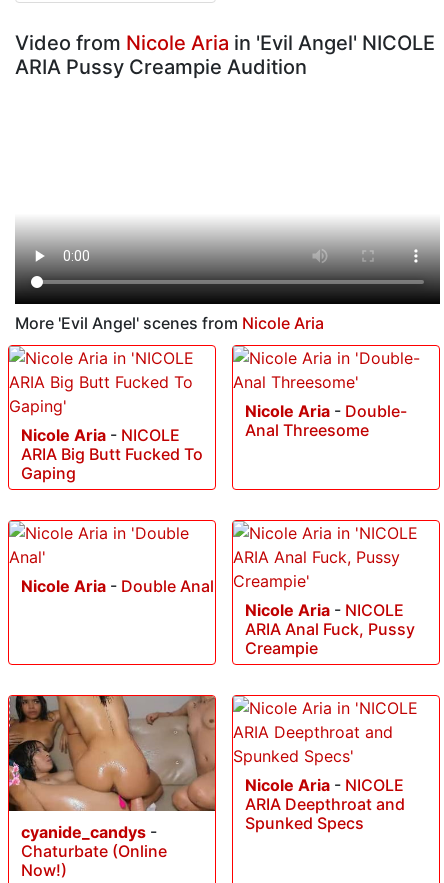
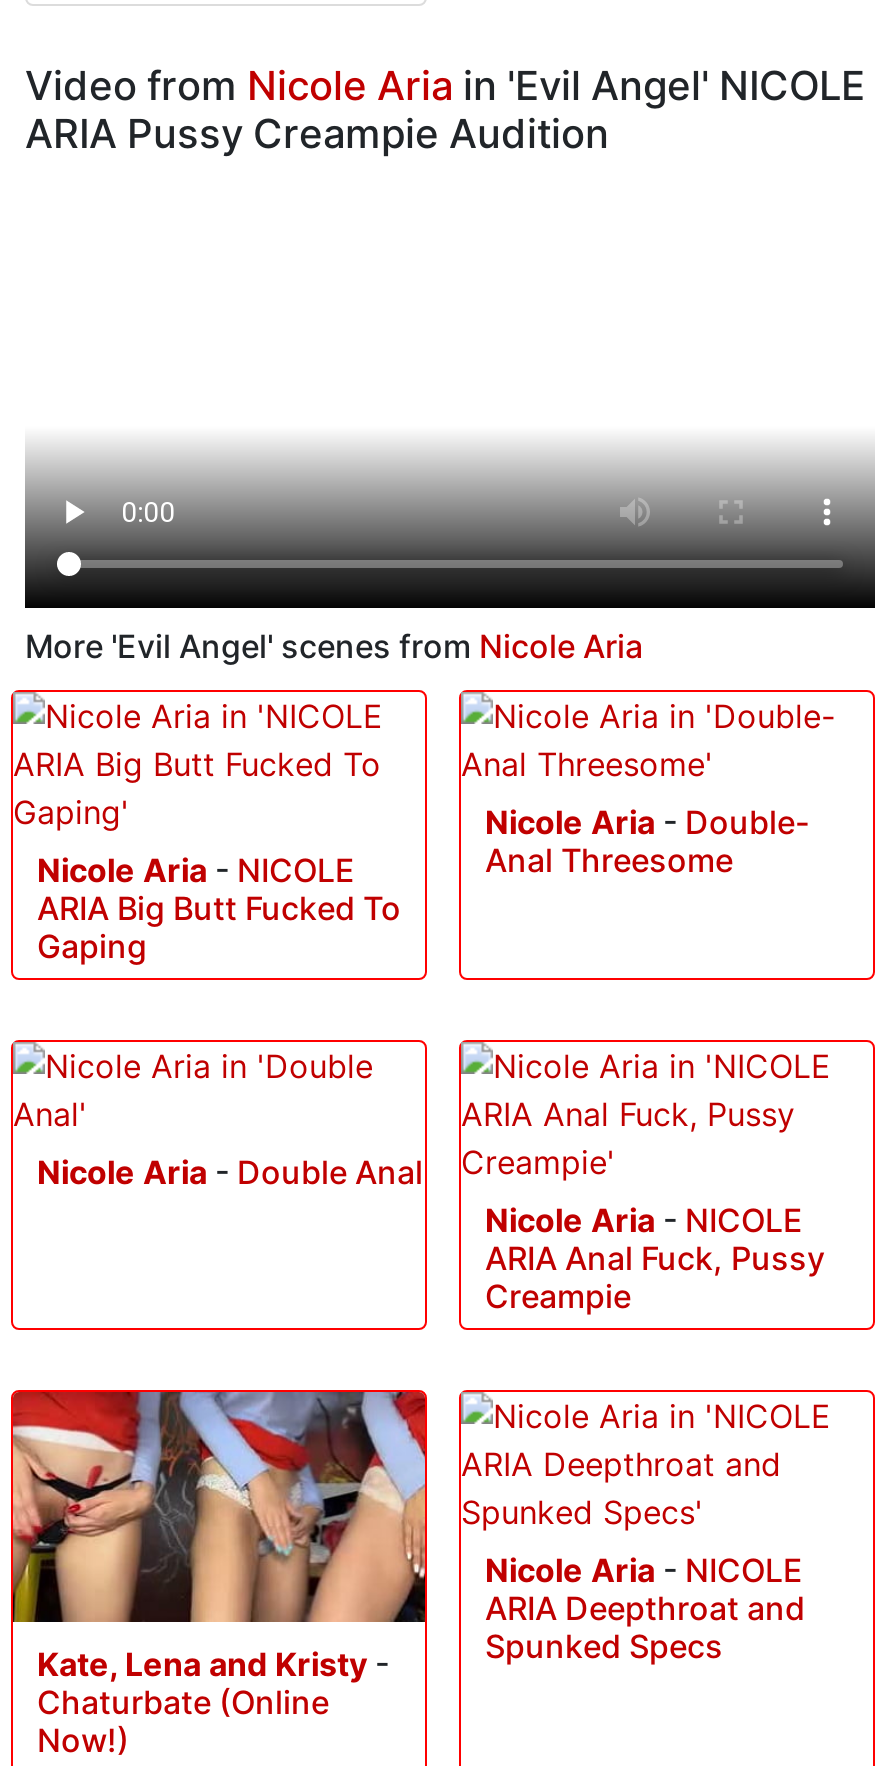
[8,695,216,842] [image] | cyanide_candys - -> [11,1390,427,1683] [image] | Kate, Lena and Kristy -

